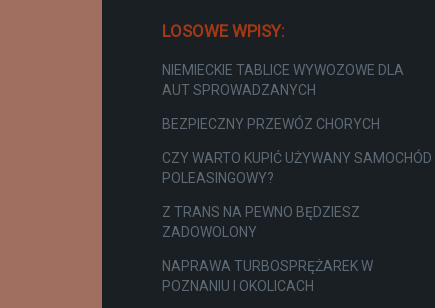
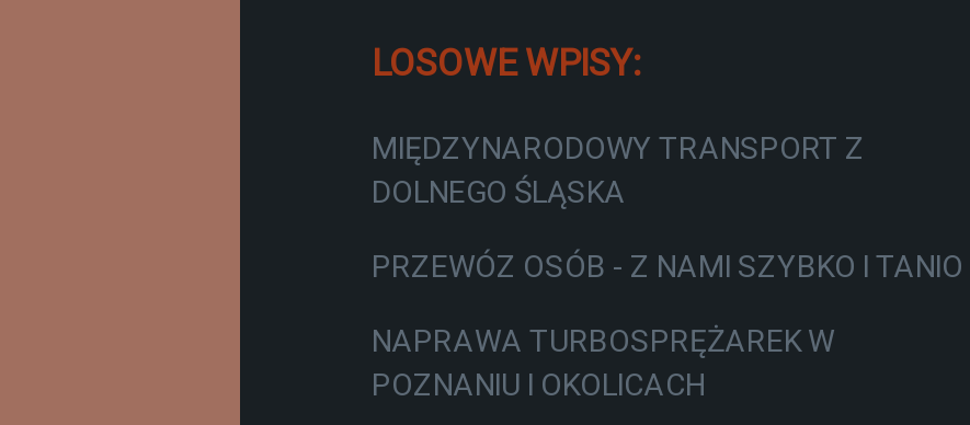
[162,62,432,240] NIEMIECKIE TABLICE WYWOZOWE DLA | AUT SPROWADZANYCH | BEZPIECZNY PRZEWÓZ CHORYCH | CZY WARTO KUPIĆ UŻYWANY SAMOCHÓD | POLEASINGOWY? | Z TRANS NA PEWNO BĘDZIESZ | ZADOWOLONY -> [372,129,963,283] MIĘDZYNARODOWY TRANSPORT Z | DOLNEGO ŚLĄSKA | PRZEWÓZ OSÓB - Z NAMI SZYBKO I TANIO

